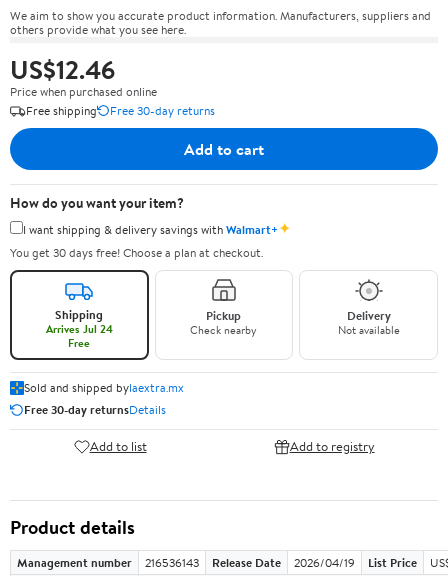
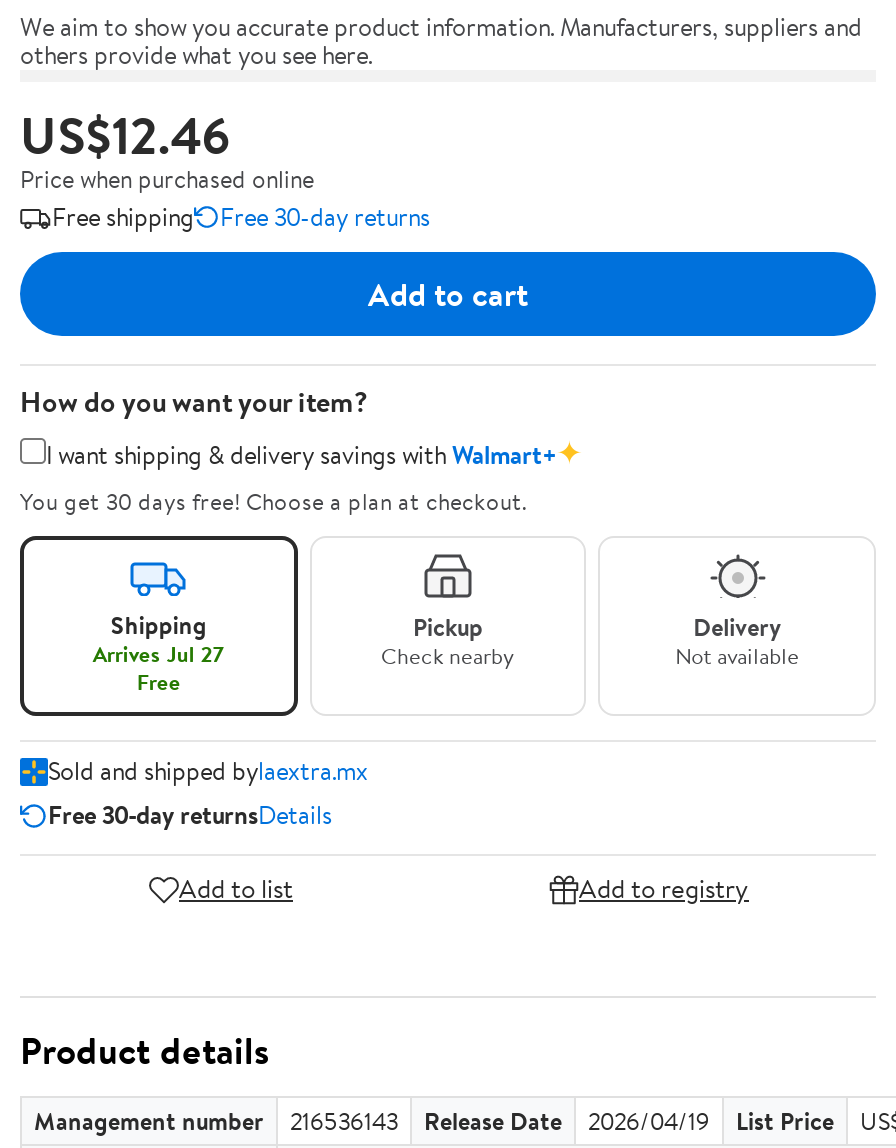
[46,321,113,337] Arrives Jul 24 -> [93,638,225,670] Arrives Jul 27

